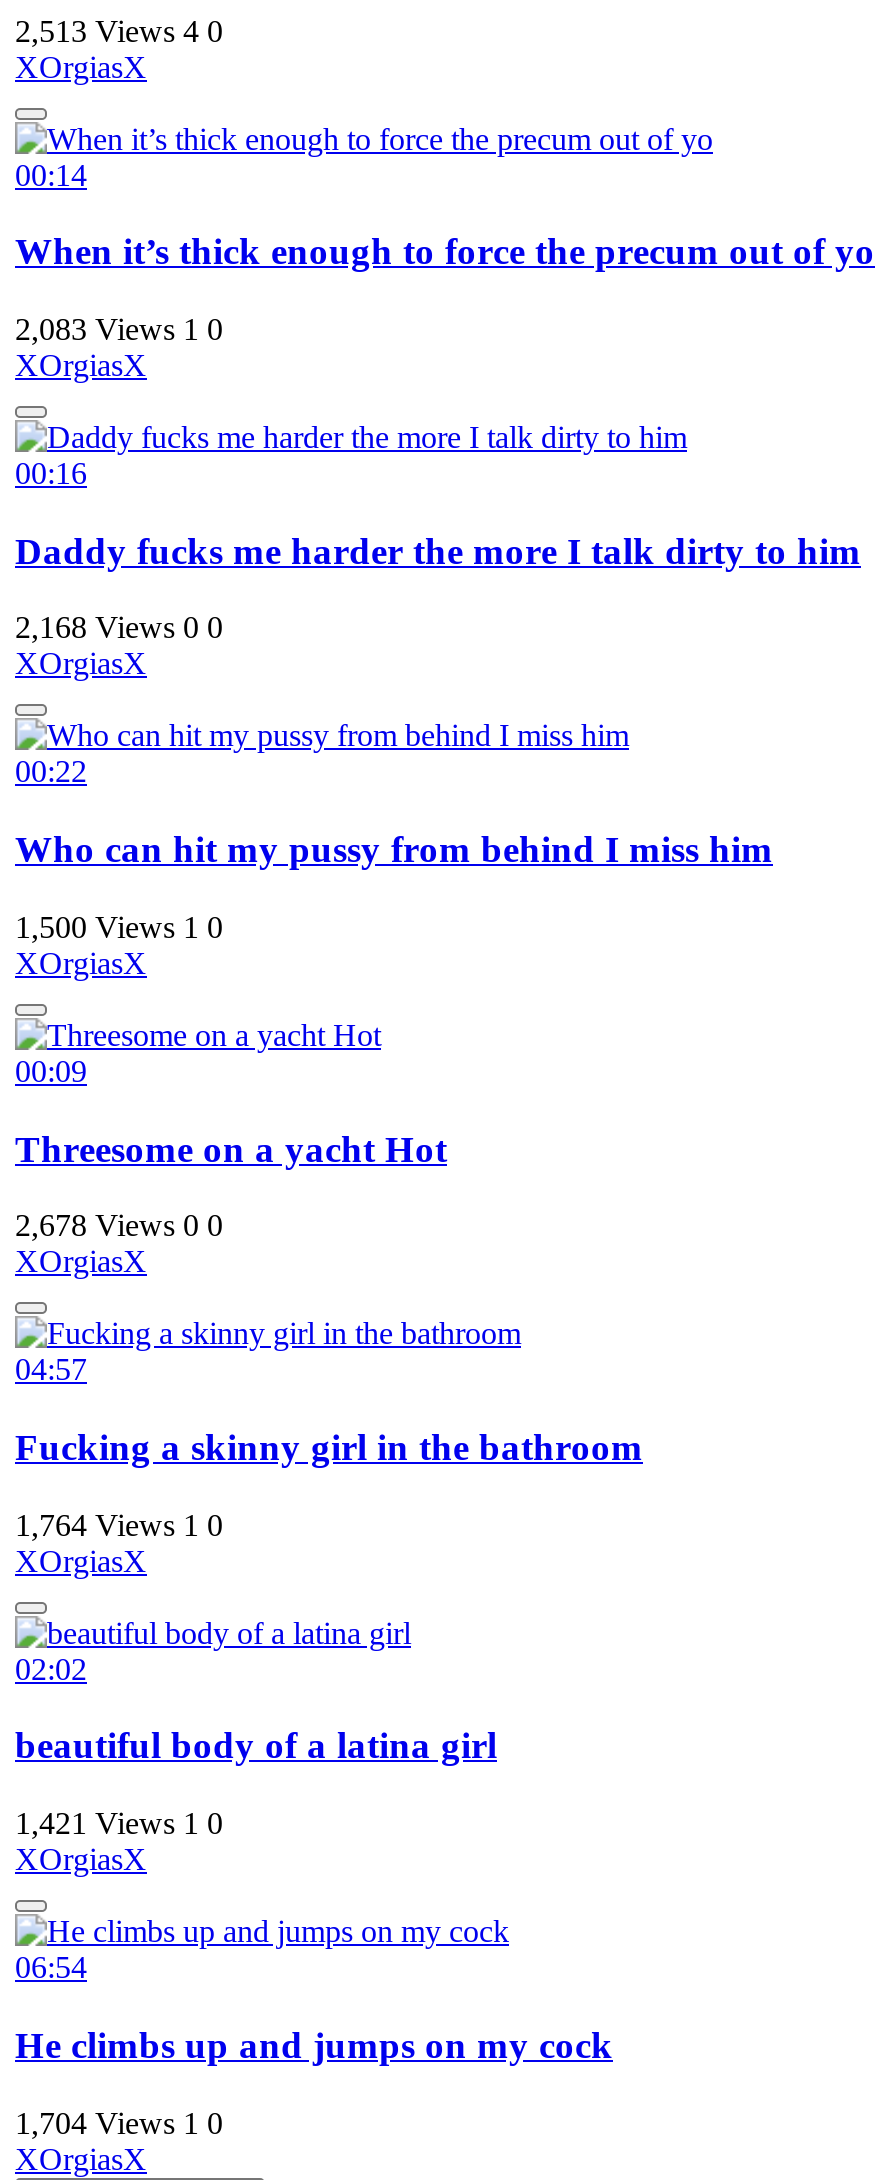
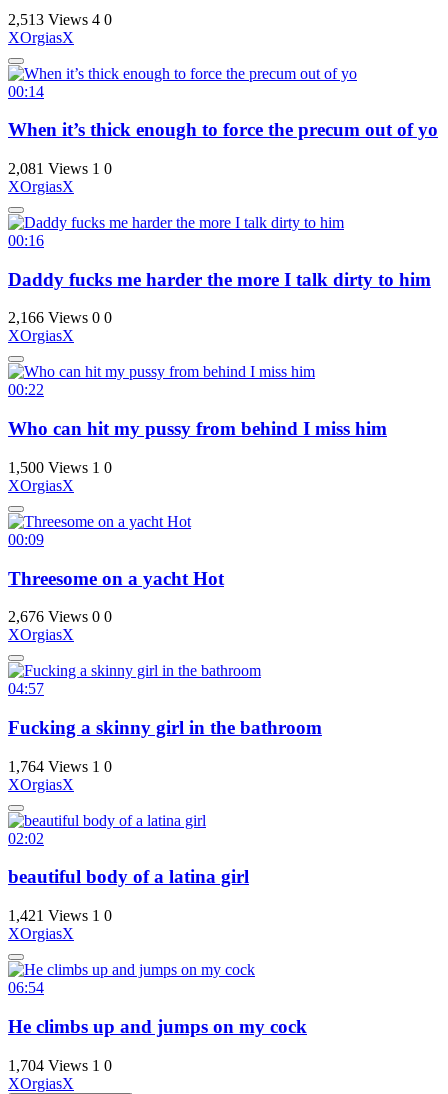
[15,312,223,346] 2,083 Views 1 0 -> [8,160,112,177] 2,081 Views 1 0
[15,611,223,645] 2,168 Views 0 0 -> [8,309,112,326] 2,166 Views 0 0
[15,1209,223,1243] 2,678 Views 0 0 -> [8,608,112,625] 2,676 Views 0 0

